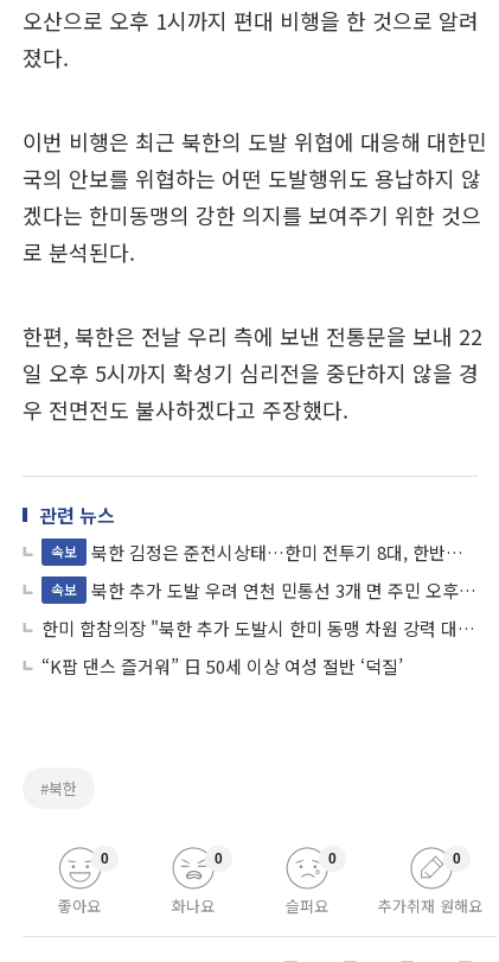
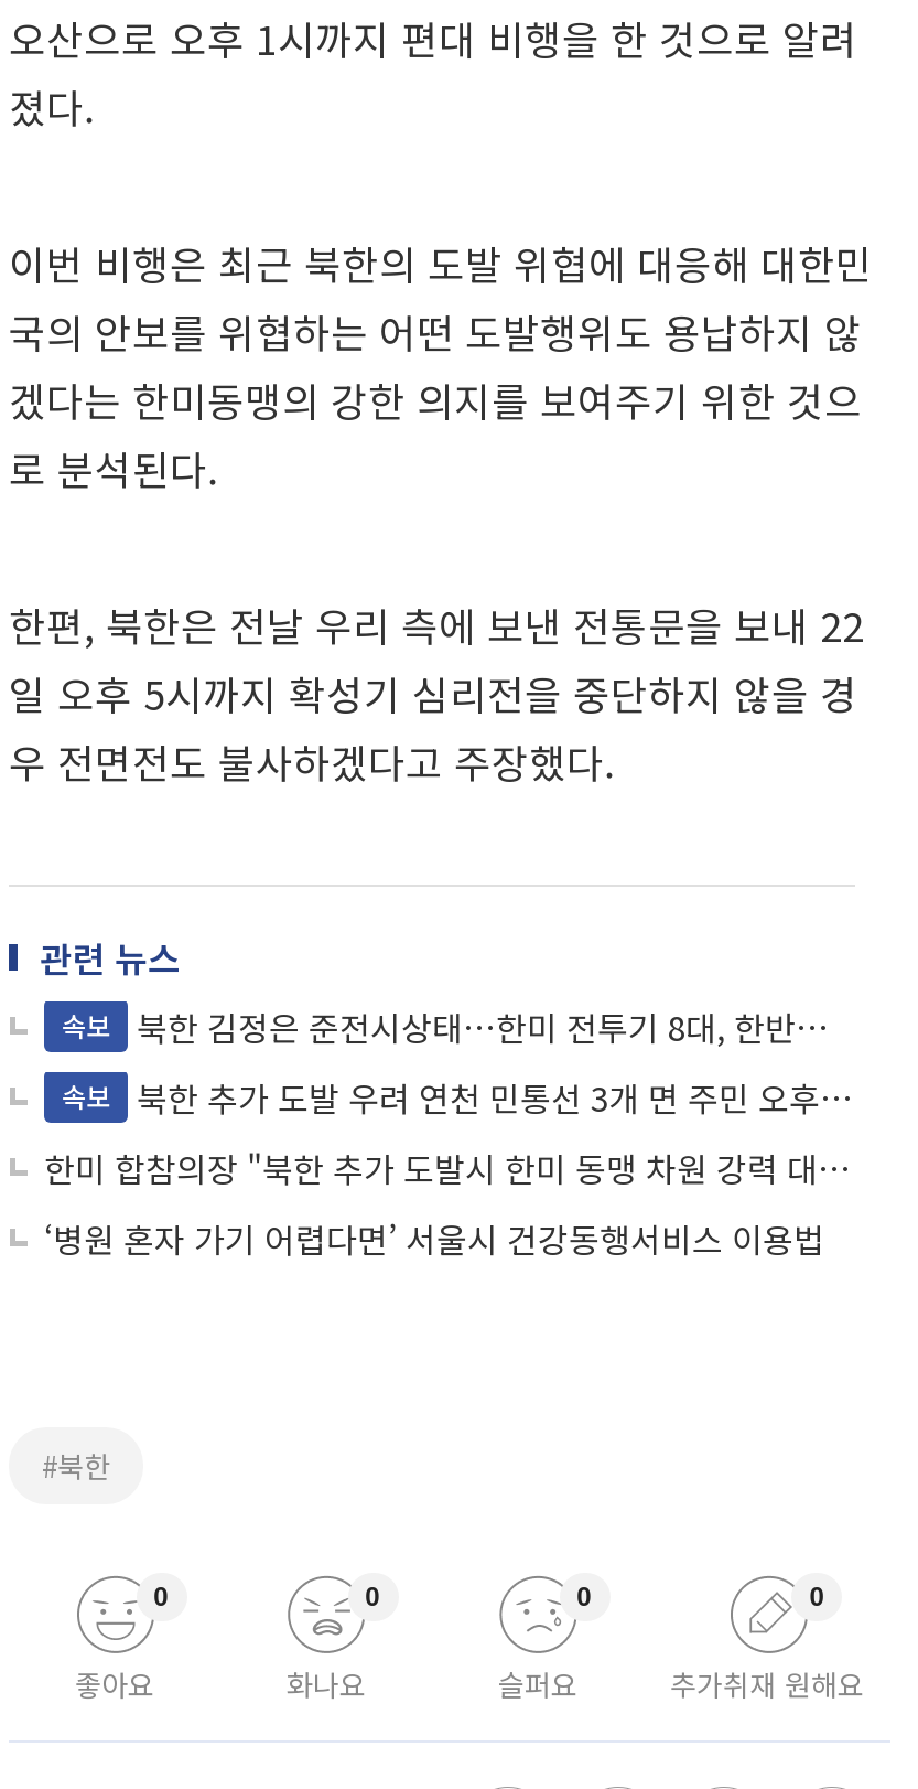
[41,654,403,679] “K팝 댄스 즐거워” 日 50세 이상 여성 절반 ‘덕질’ -> [44,1215,824,1262] ‘병원 혼자 가기 어렵다면’ 서울시 건강동행서비스 이용법

